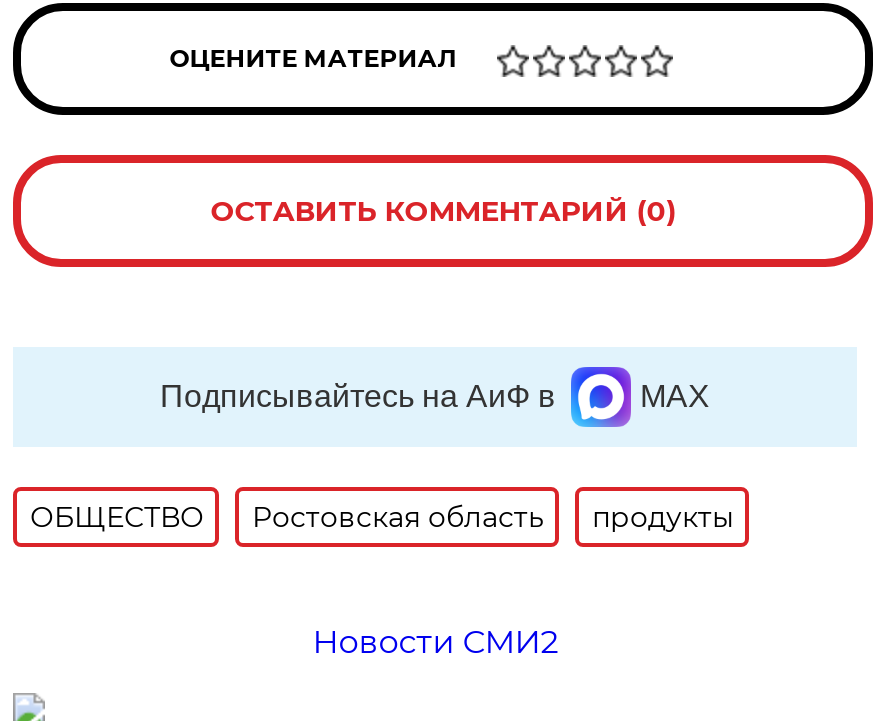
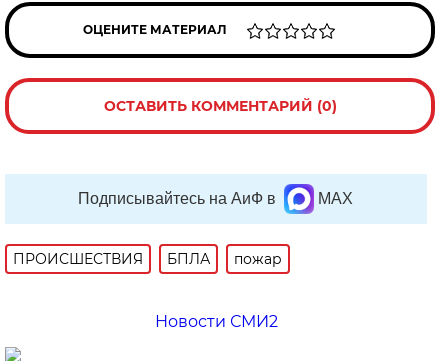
[30,499,734,535] ОБЩЕСТВО | Ростовская область | продукты -> [13,250,282,268] ПРОИСШЕСТВИЯ | БПЛА | пожар

